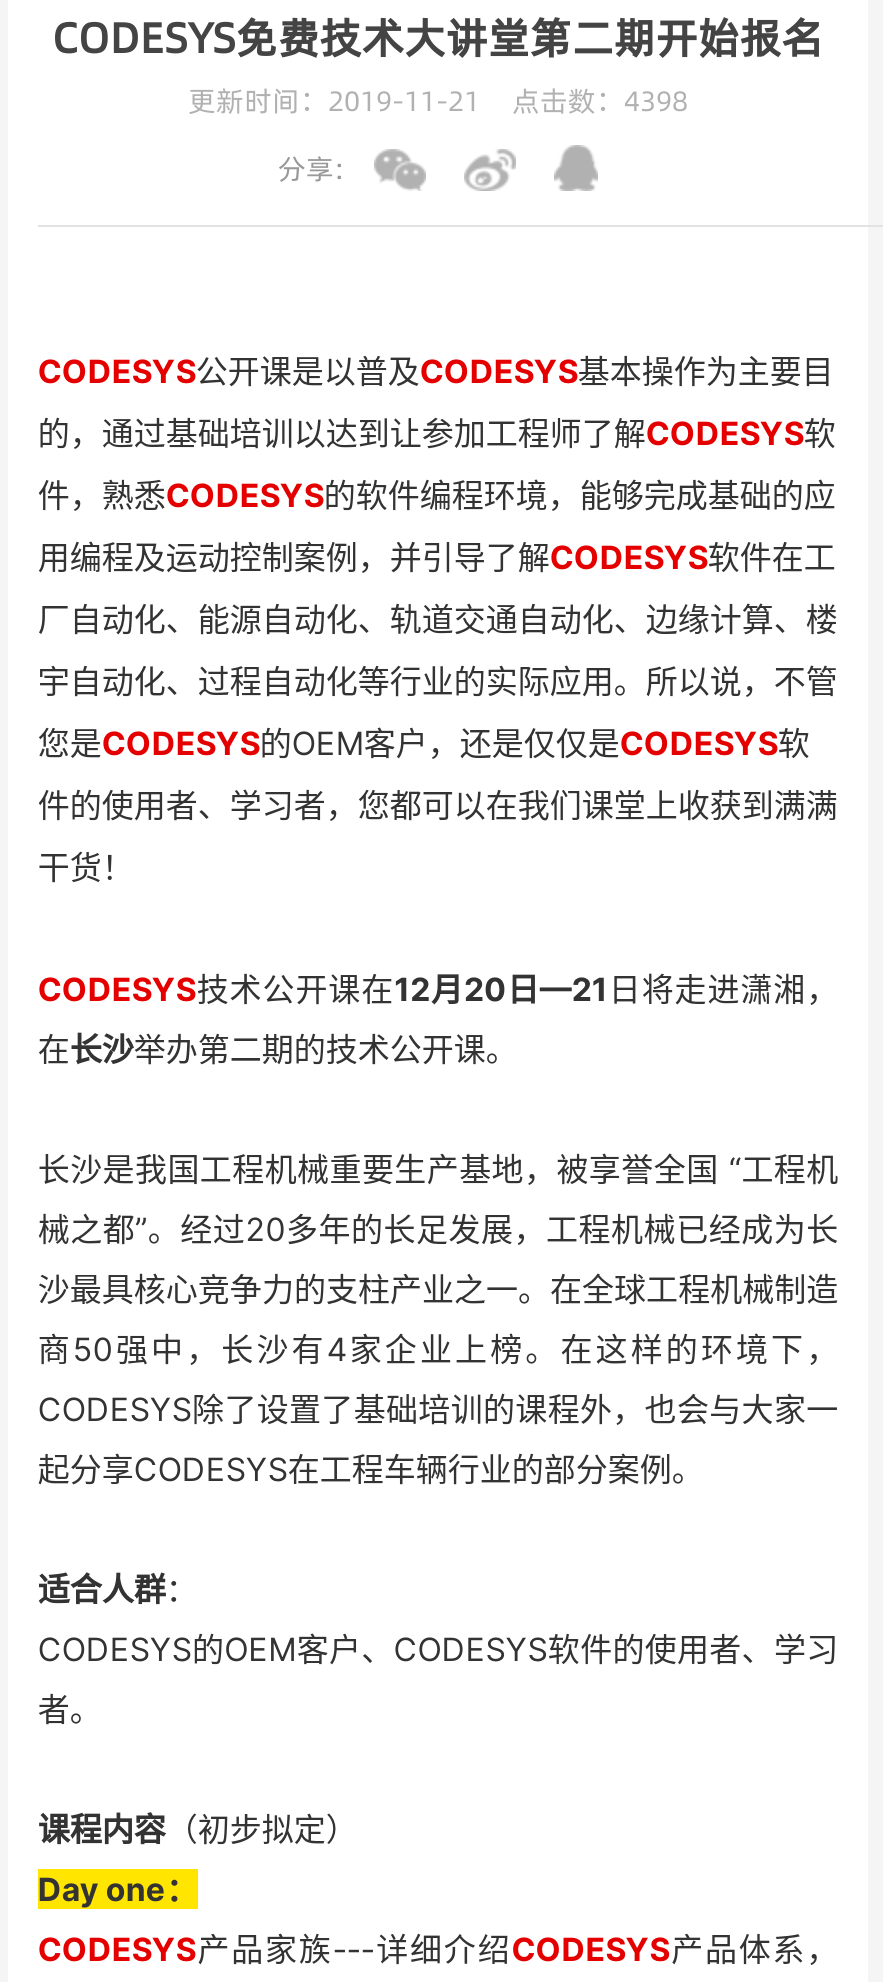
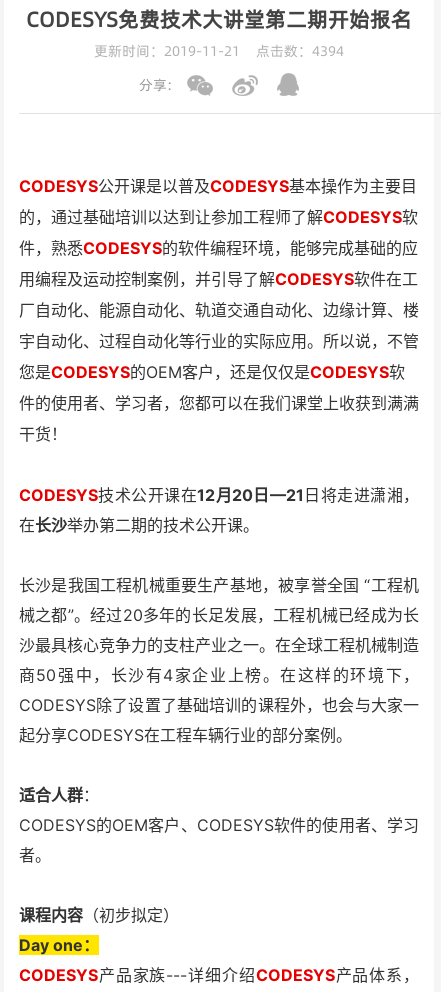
[188,81,688,121] 更新时间：2019-11-21 点击数：4398 -> [94,41,344,61] 更新时间：2019-11-21 点击数：4394

